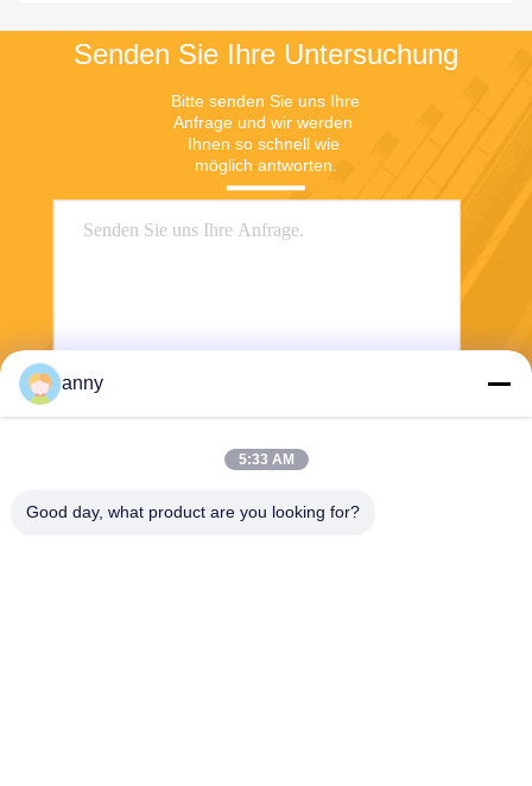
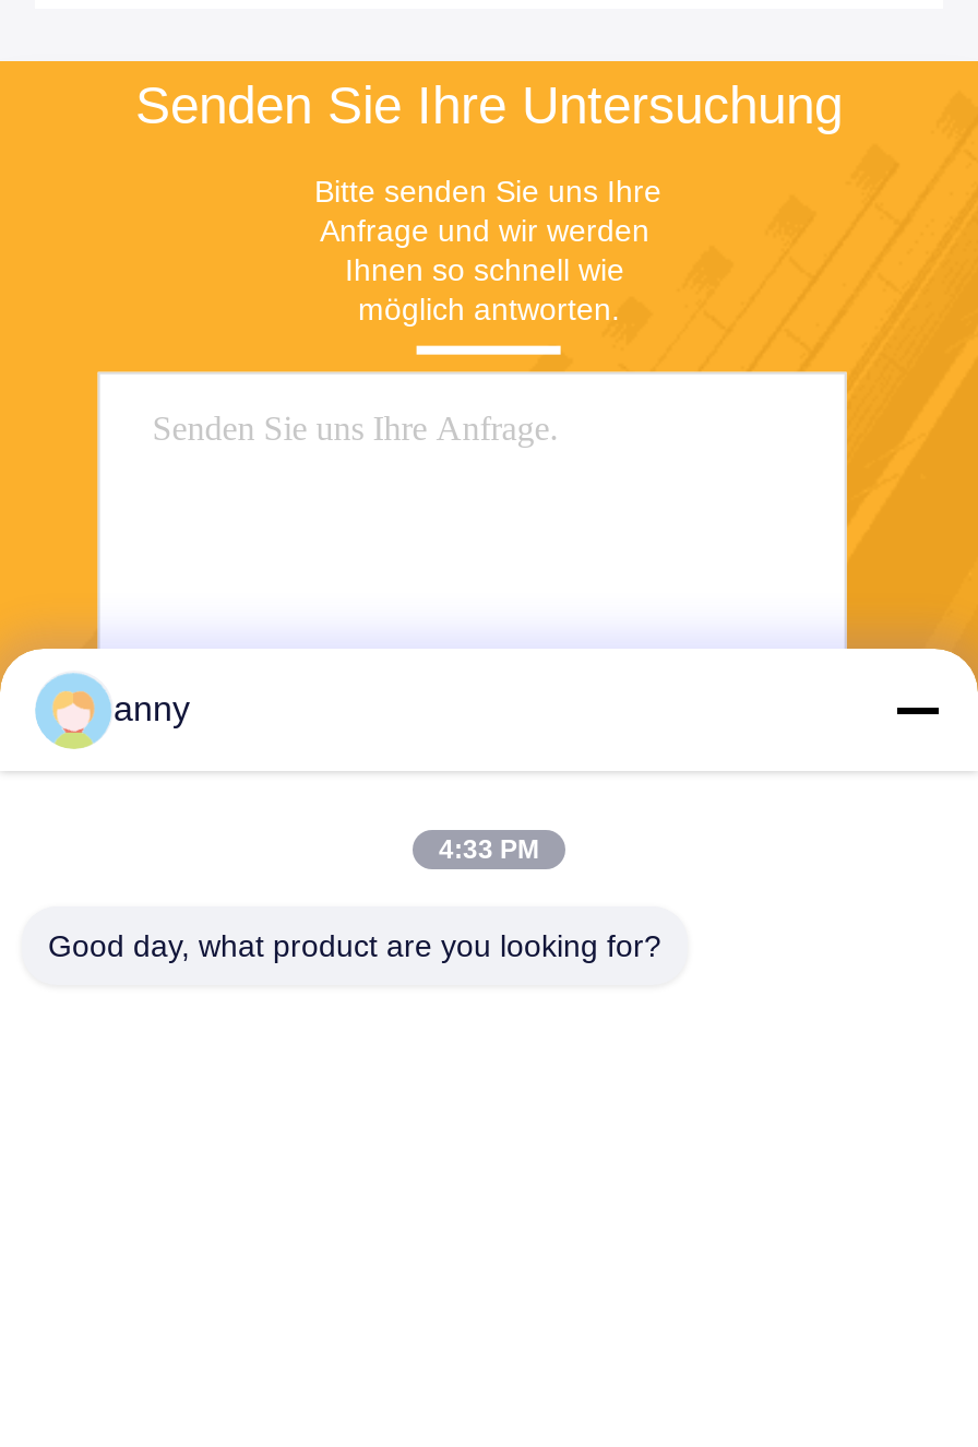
[238,451,294,468] 5:33 AM -> [439,834,539,865] 4:33 PM

